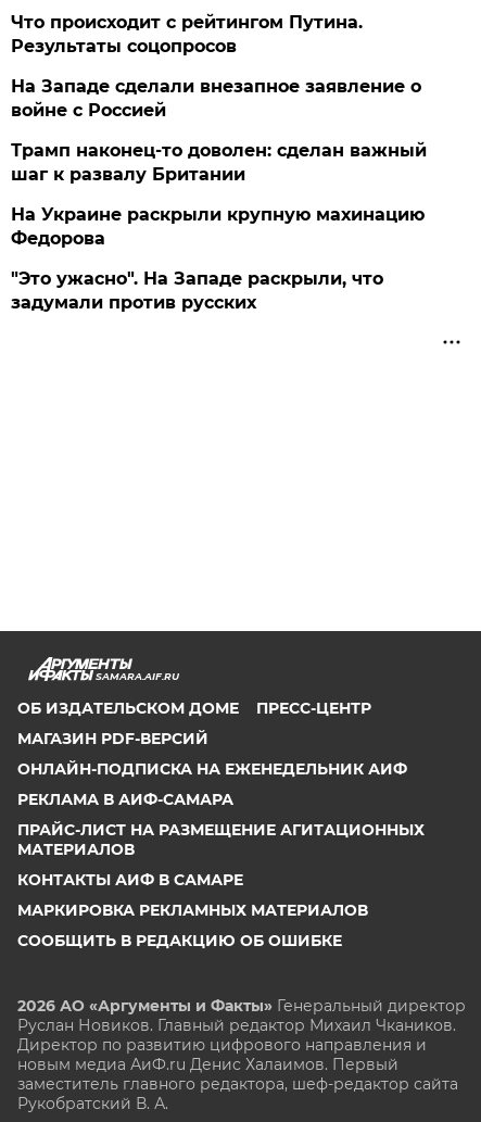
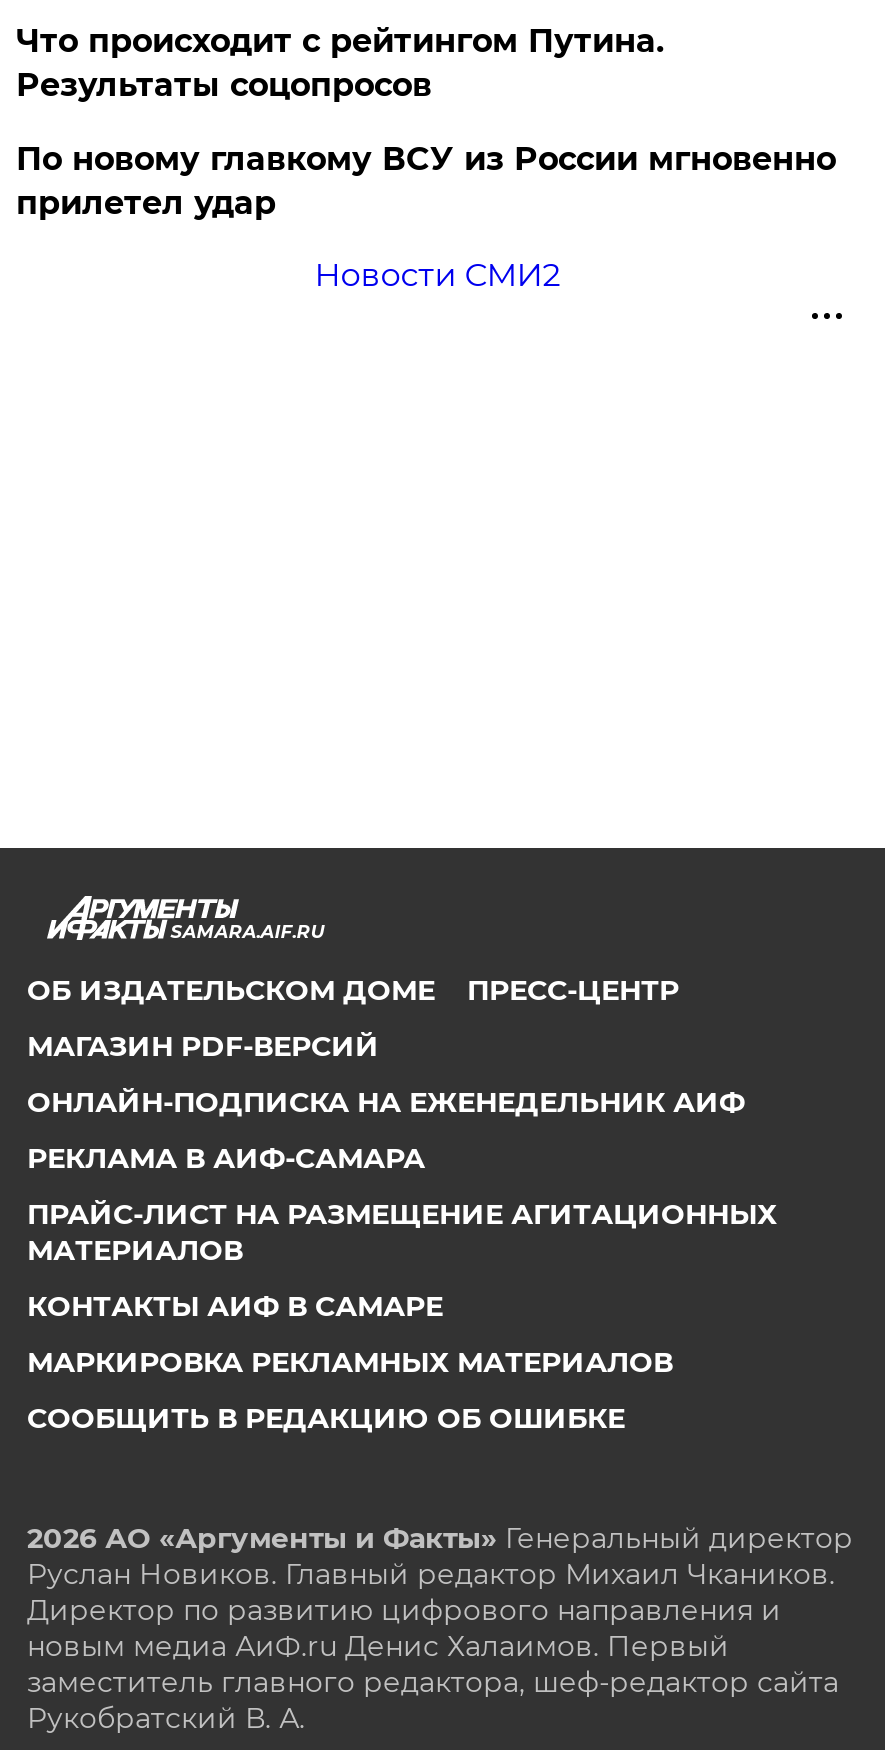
[11,76,427,313] На Западе сделали внезапное заявление о | войне с Россией | Трамп наконец-то доволен: сделан важный | шаг к развалу Британии | На Украине раскрыли крупную махинацию | Федорова | "Это ужасно". На Западе раскрыли, что | задумали против русских -> [16,140,836,294] По новому главкому ВСУ из России мгновенно | прилетел удар | Новости СМИ2

